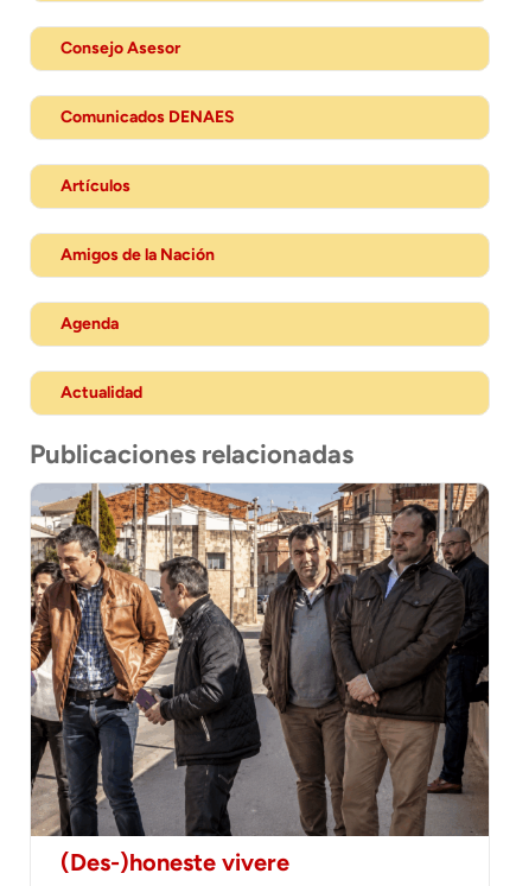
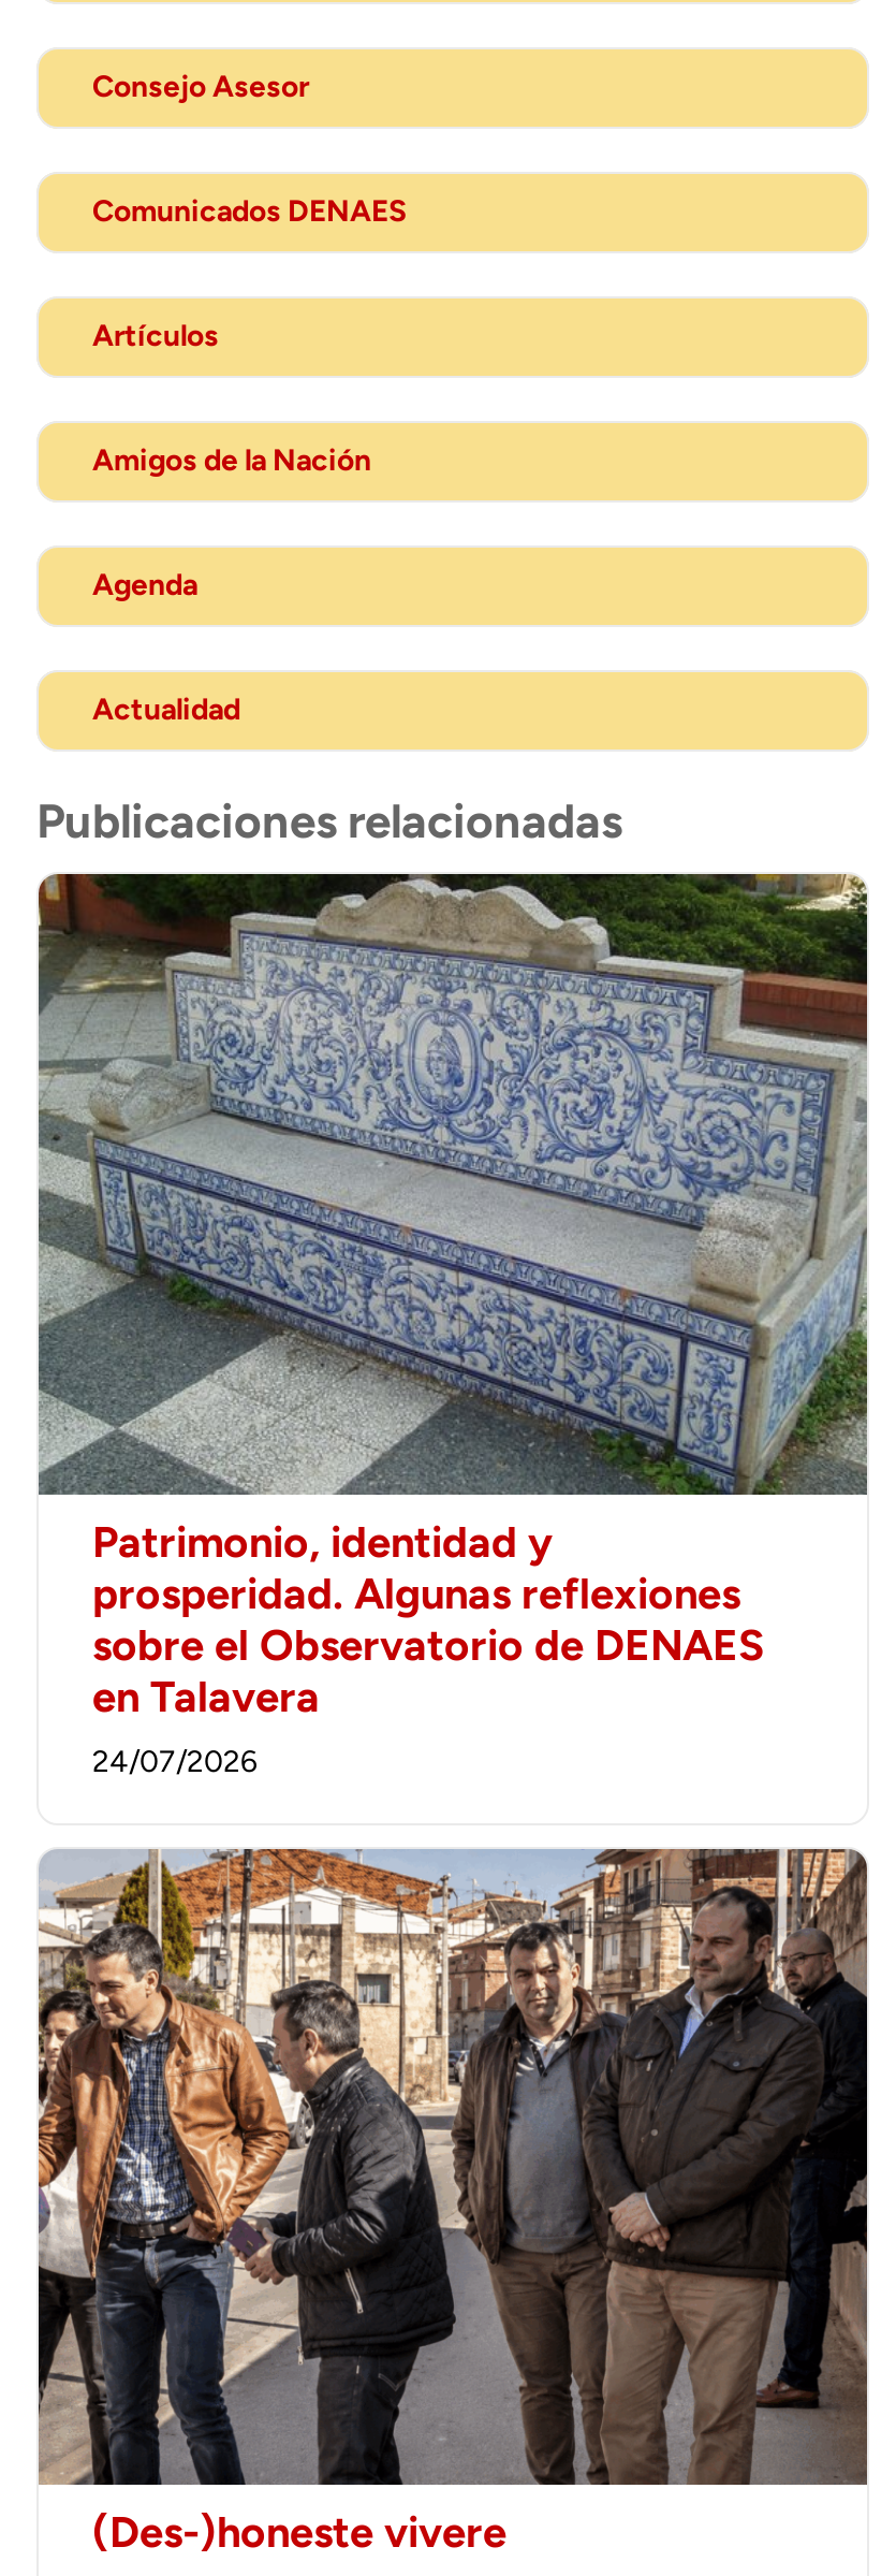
none -> [36,872,869,1780] [image] | Patrimonio, identidad y | prosperidad. Algunas reflexiones | sobre el Observatorio de DENAES | en Talavera | 24/07/2026

